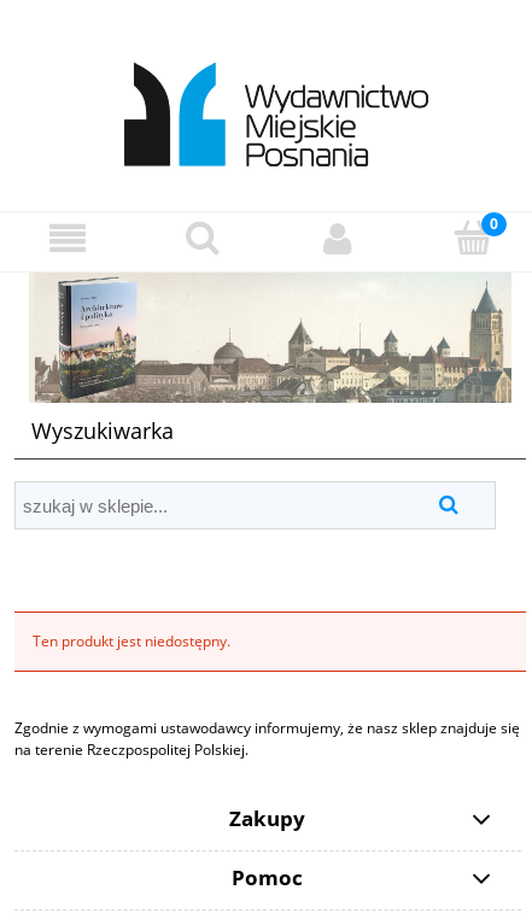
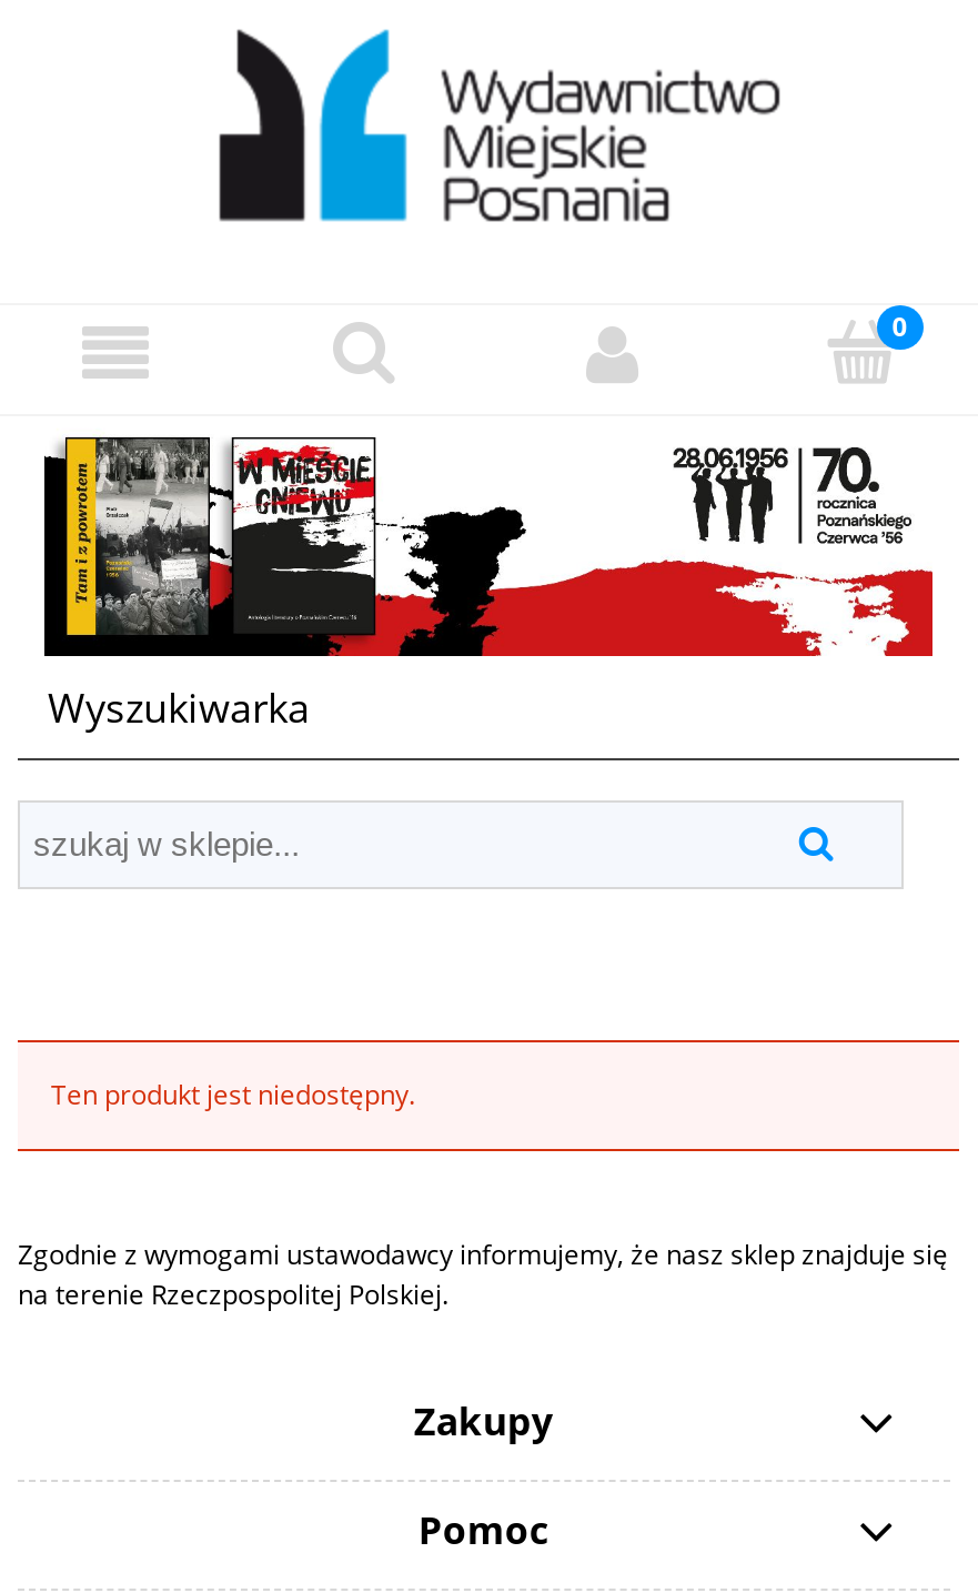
[29,273,513,404] [image] -> [42,419,935,658] [image]

